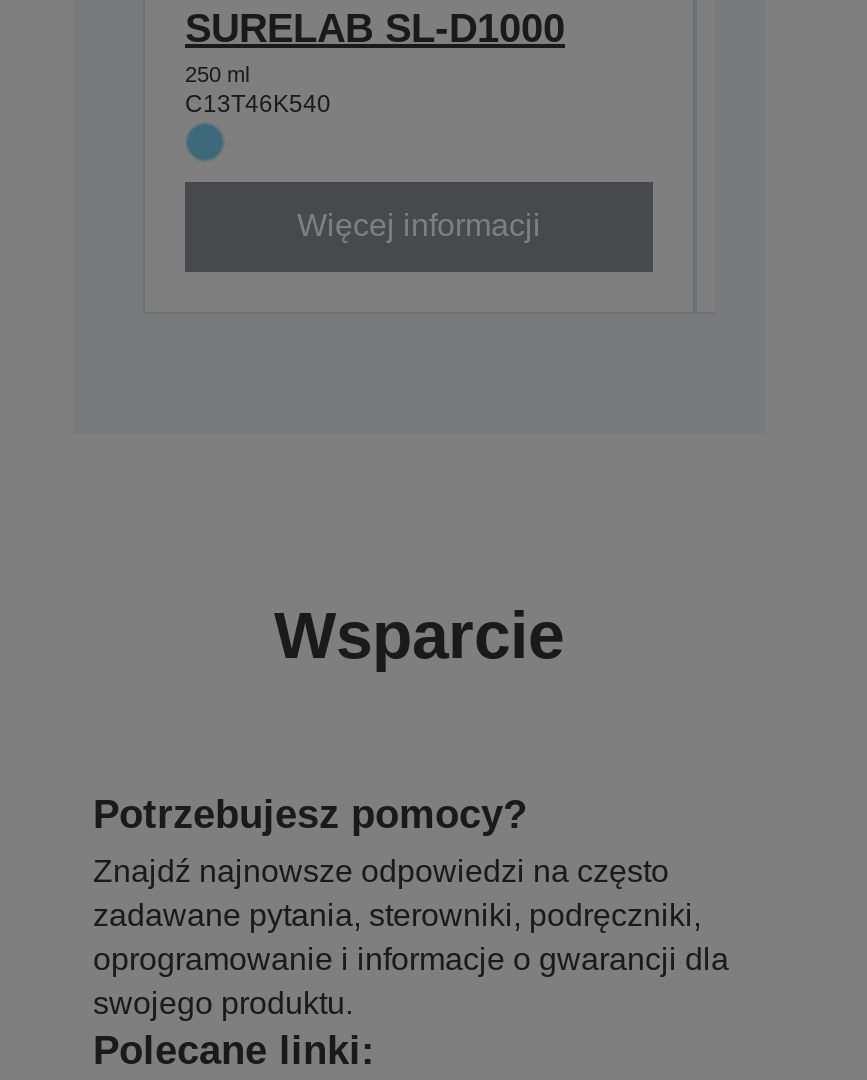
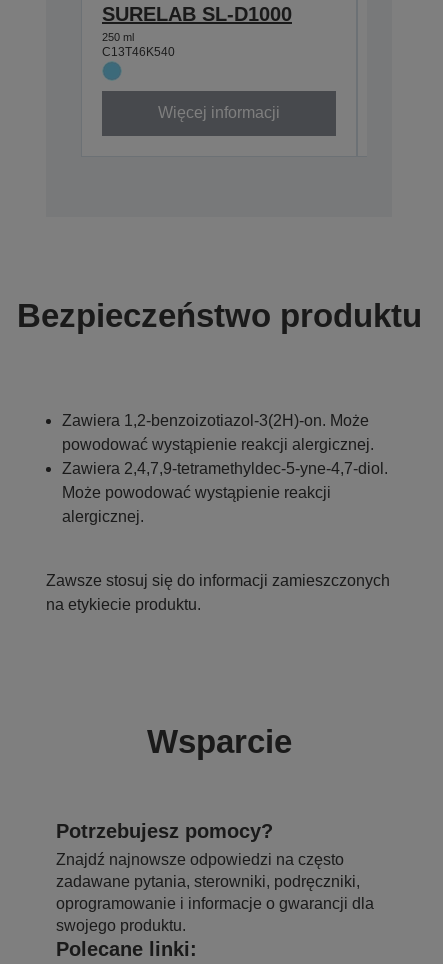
none -> [16,297,421,525] Bezpieczeństwo produktu | Zawiera 1,2-benzoizotiazol-3(2H)-on. Może | powodować wystąpienie reakcji alergicznej. | Zawiera 2,4,7,9-tetramethyldec-5-yne-4,7-diol. | Może powodować wystąpienie reakcji | alergicznej.
none -> [46,572,390,613] Zawsze stosuj się do informacji zamieszczonych | na etykiecie produktu.

